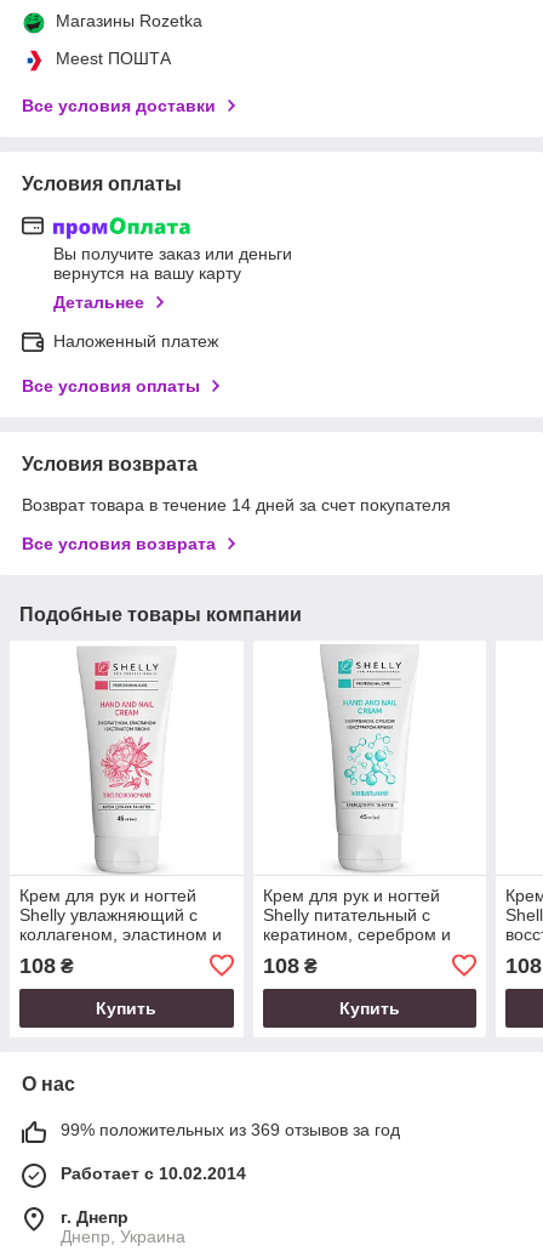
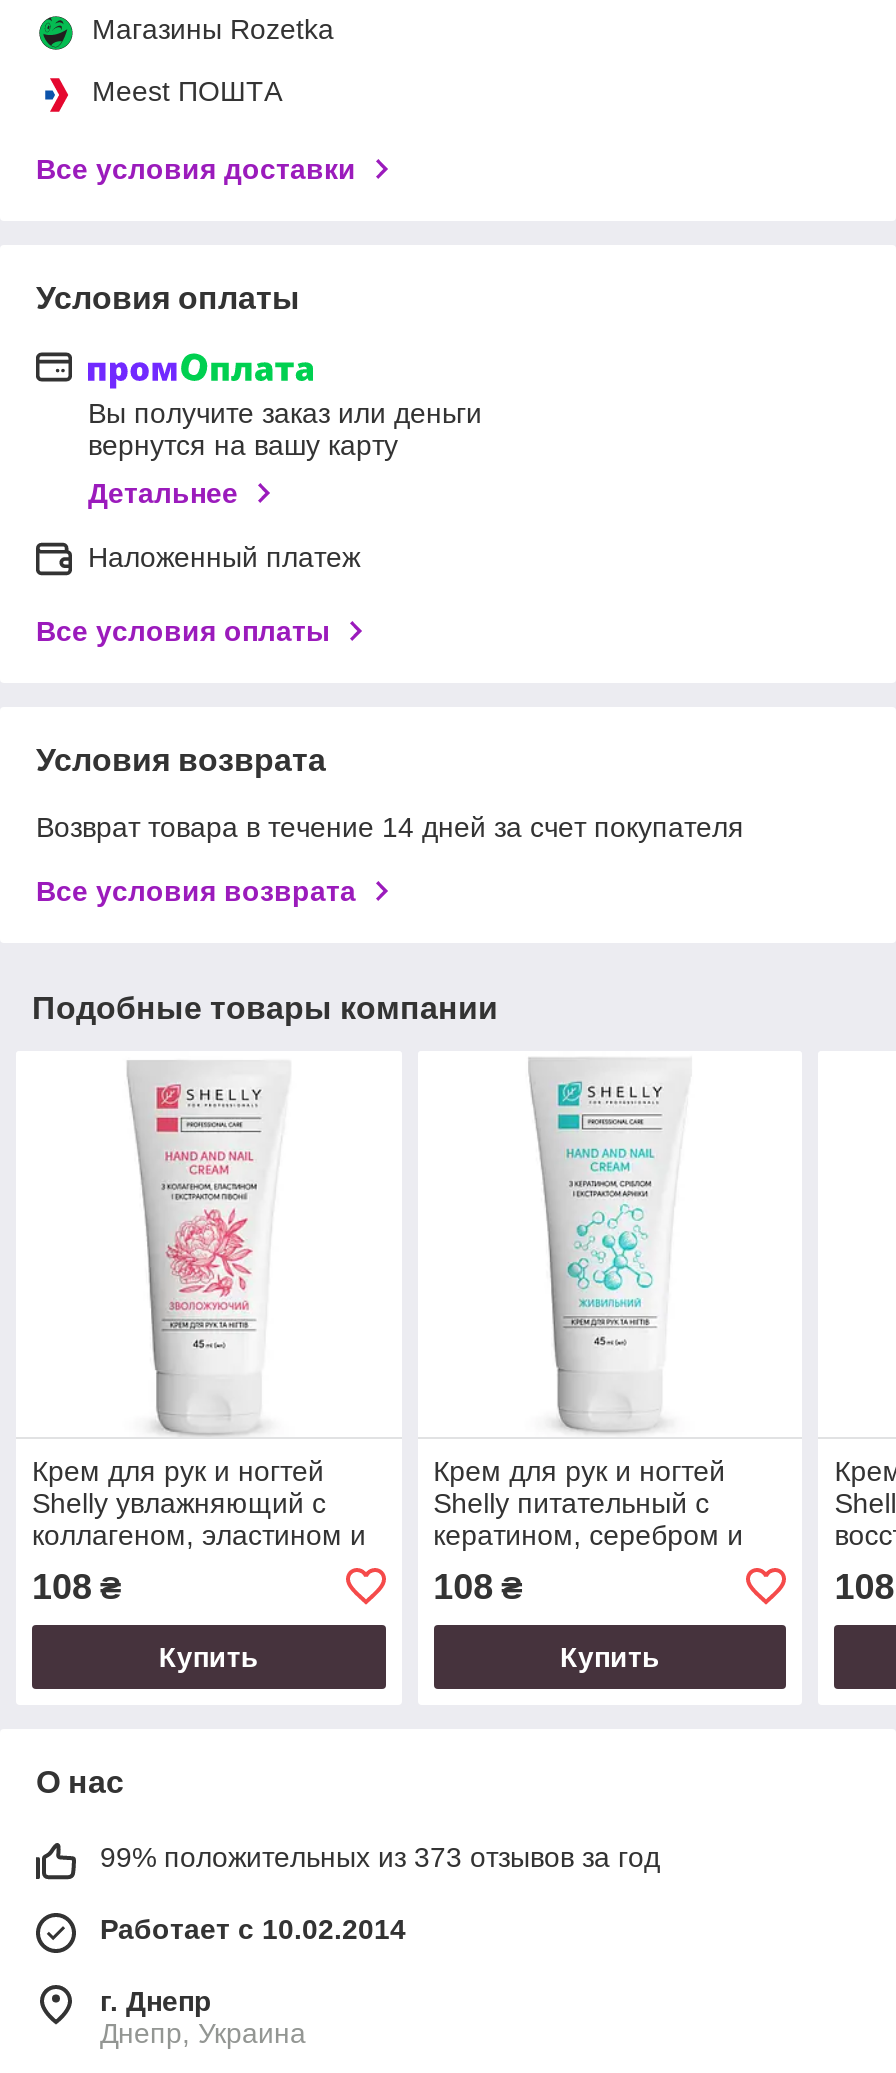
[61,1120,400,1139] 99% положительных из 369 отзывов за год -> [100,1841,660,1873] 99% положительных из 373 отзывов за год

